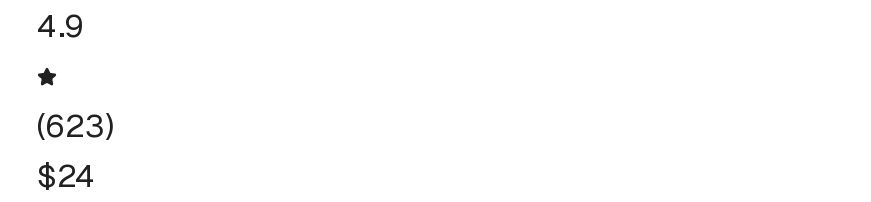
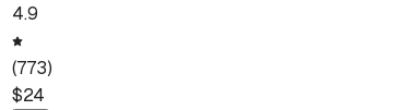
[37,104,115,146] (623) -> [12,57,52,80] (773)

